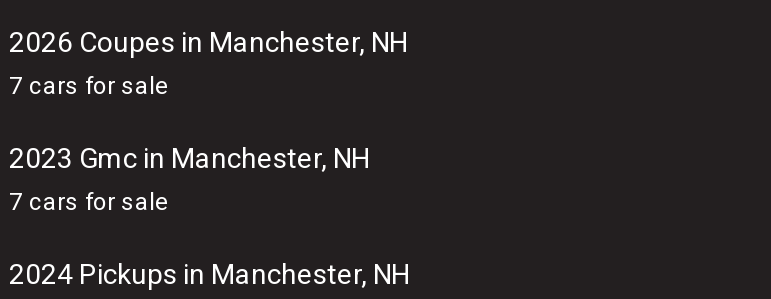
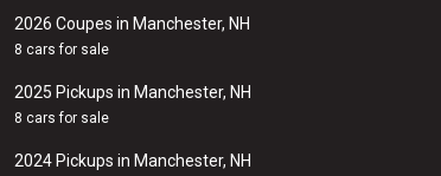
[9,72,169,100] 7 cars for sale -> [14,41,109,58] 8 cars for sale
[9,142,369,174] 2023 Gmc in Manchester, NH -> [14,83,251,102] 2025 Pickups in Manchester, NH
[9,188,169,216] 7 cars for sale -> [14,110,109,126] 8 cars for sale

